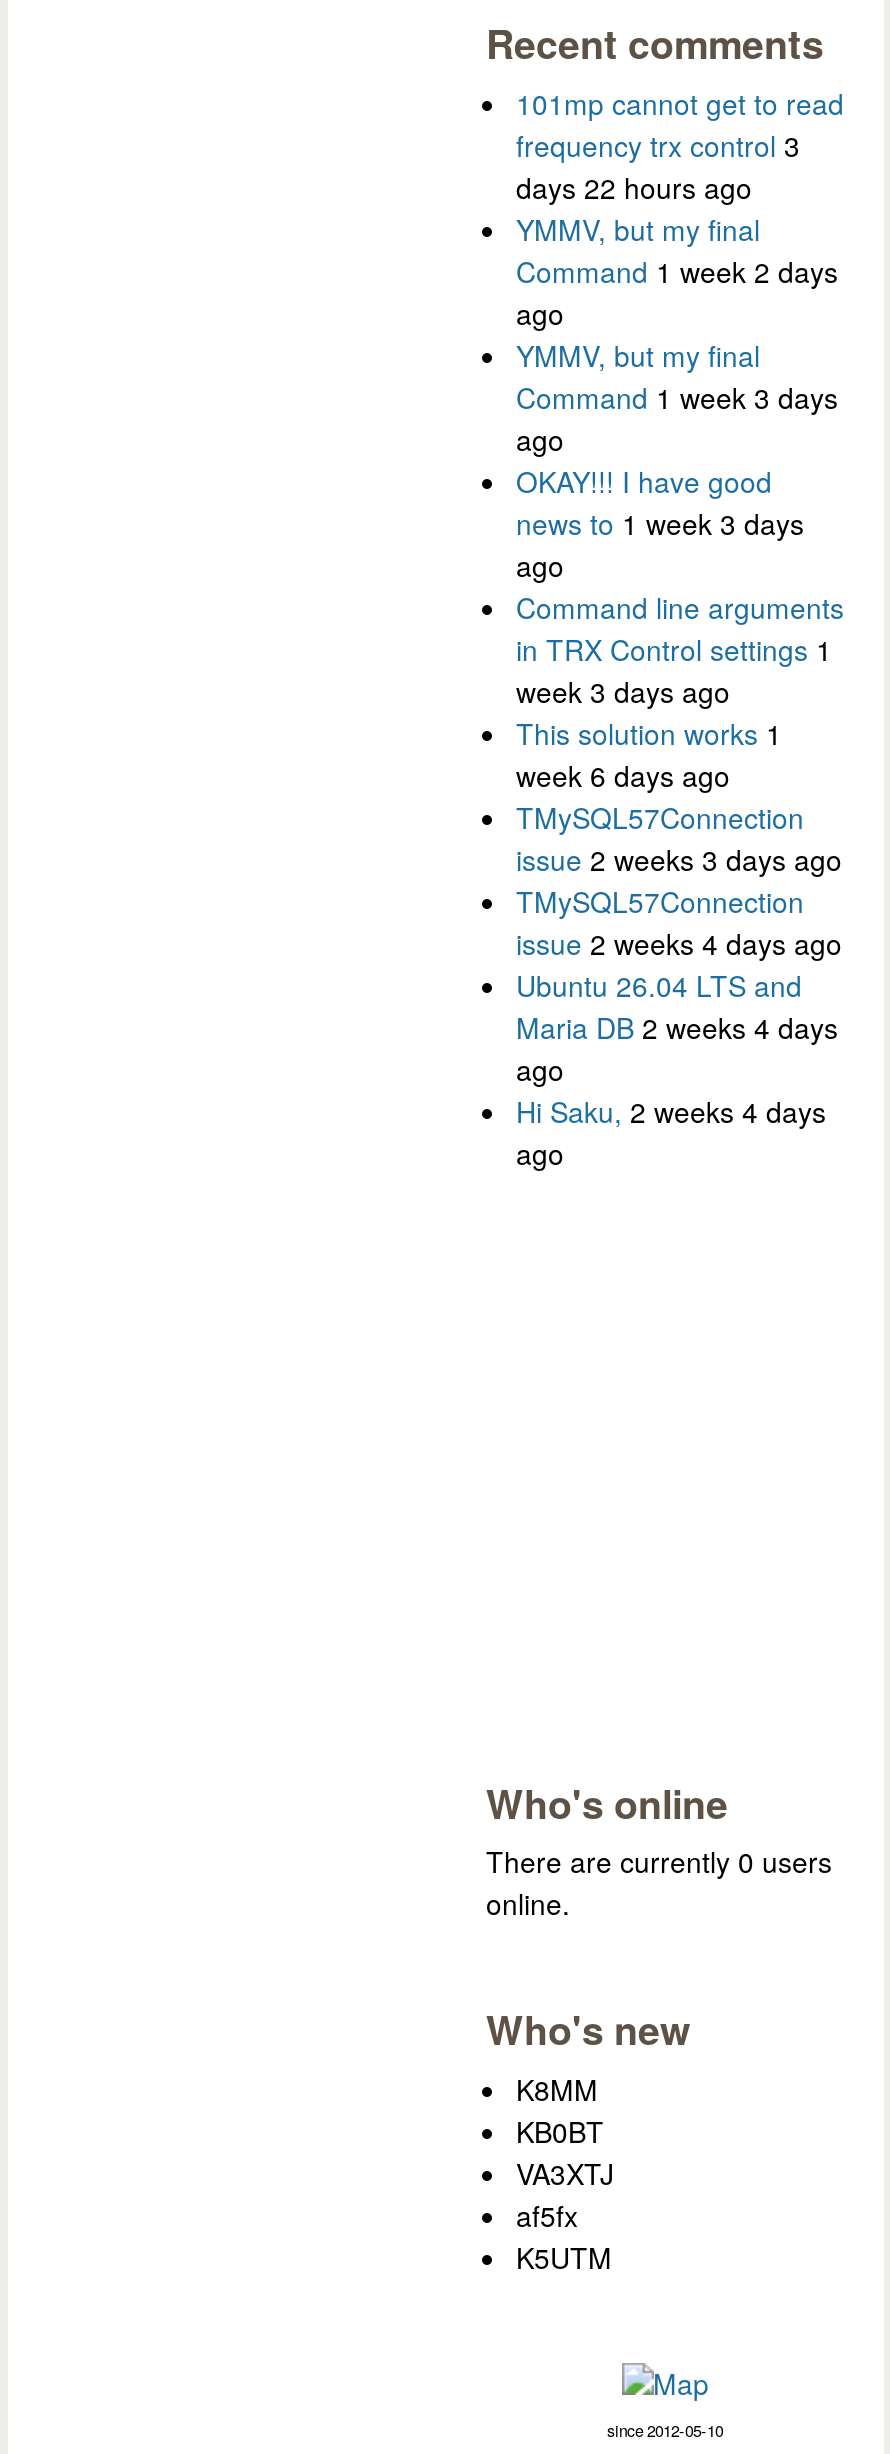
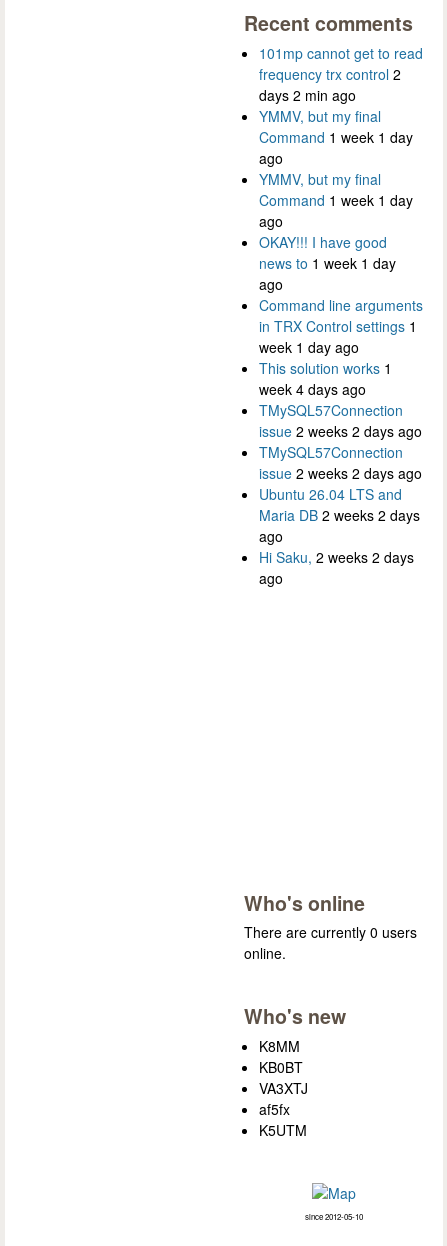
[516,124,800,164] frequency trx control 3 -> [259,63,401,83] frequency trx control 2
[516,166,752,206] days 22 hours ago -> [259,84,356,104] days 2 min ago
[516,250,838,290] Command 1 week 2 days -> [259,126,413,146] Command 1 week 1 day
[516,376,838,416] Command 1 week 3 days -> [259,189,413,209] Command 1 week 1 day
[516,502,804,542] news to 1 week 3 days -> [259,252,396,272] news to 1 week 1 day
[516,670,730,710] week 3 days ago -> [259,336,359,356] week 1 day ago
[516,754,730,794] week 6 days ago -> [259,378,366,398] week 4 days ago
[516,838,842,878] issue 2 weeks 3 days ago -> [259,420,422,440] issue 2 weeks 2 days ago
[516,922,842,962] issue 2 weeks 4 days ago -> [259,462,422,482] issue 2 weeks 2 days ago
[516,1006,838,1046] Maria DB 2 weeks 4 days -> [259,504,420,524] Maria DB 2 weeks 2 days
[516,1090,826,1130] Hi Saku, 2 weeks 4 days -> [259,546,414,566] Hi Saku, 2 weeks 2 days

